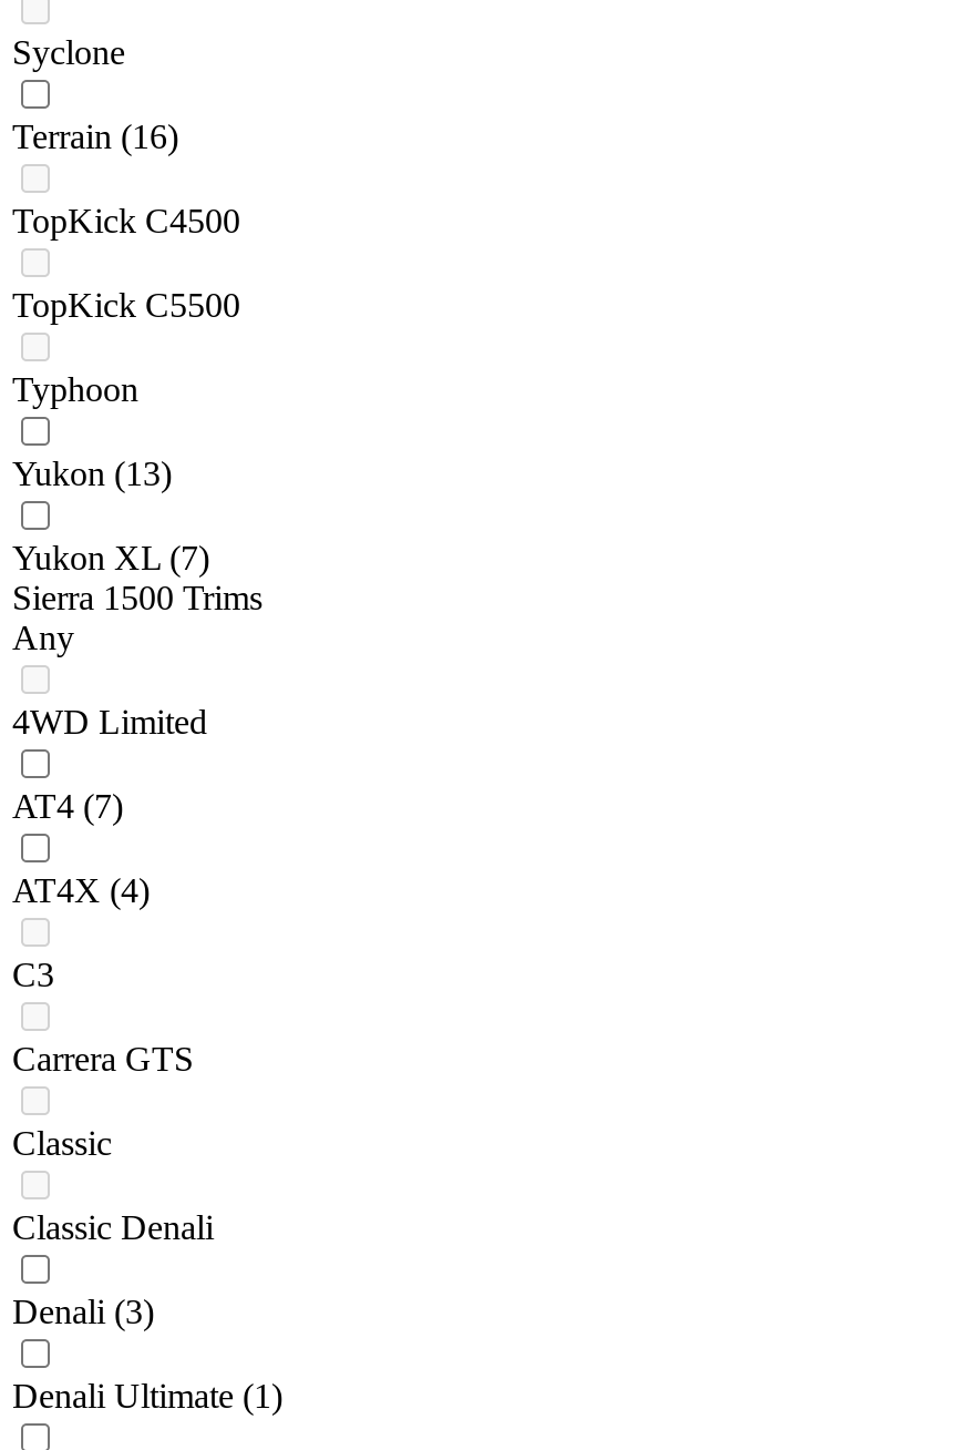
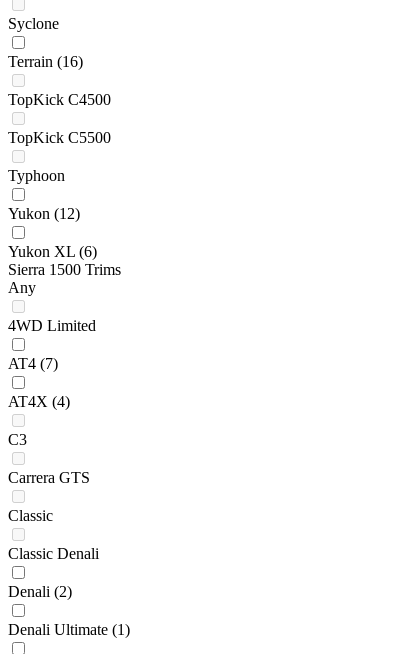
[12,455,172,493] Yukon (13) -> [8,205,80,222] Yukon (12)
[12,540,209,577] Yukon XL (7) -> [8,243,97,260] Yukon XL (6)
[12,1293,154,1331] Denali (3) -> [8,583,72,600] Denali (2)

